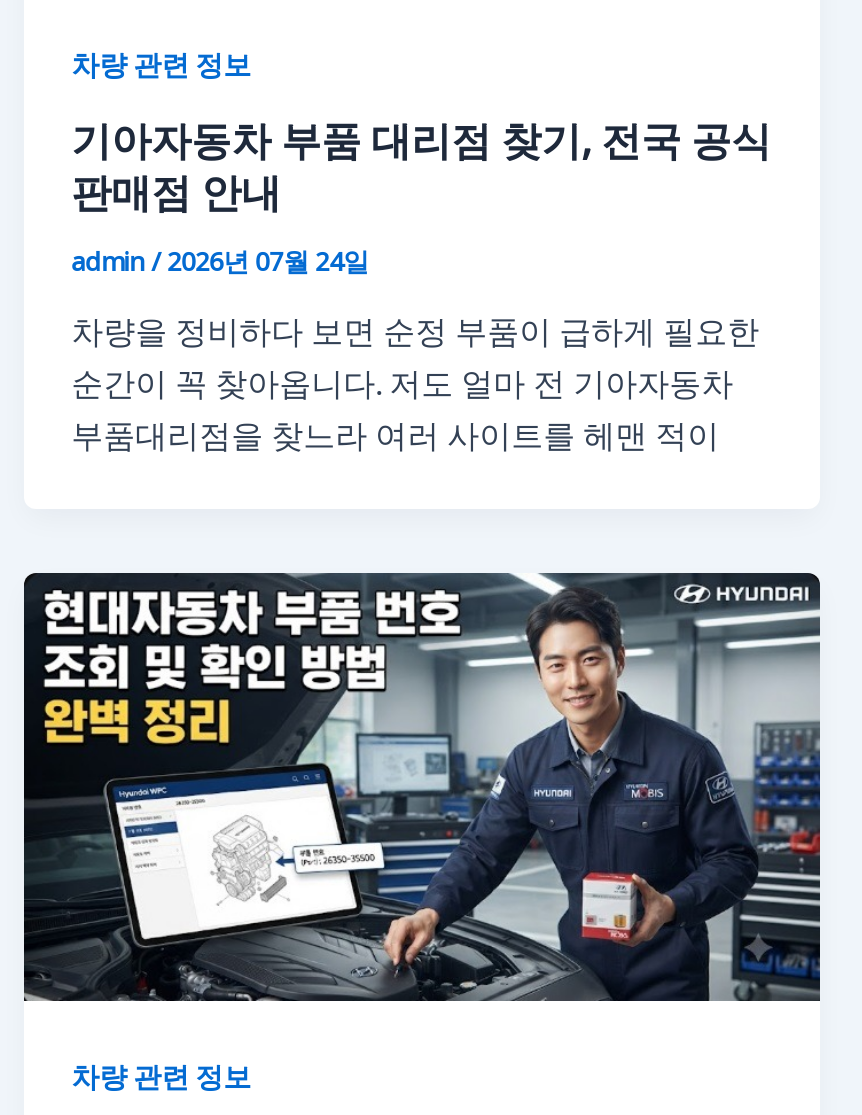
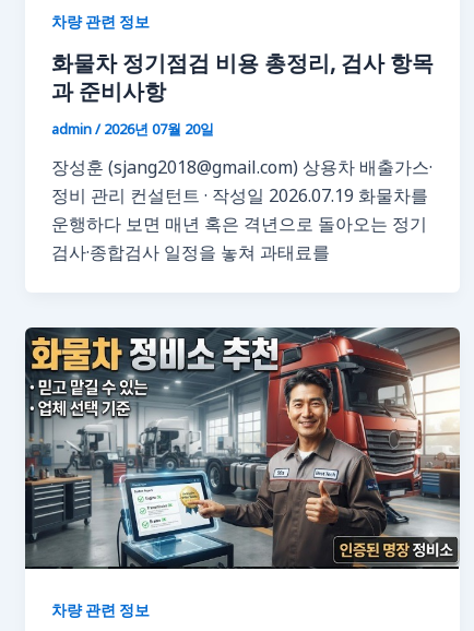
[71,113,771,279] 기아자동차 부품 대리점 찾기, 전국 공식 | 판매점 안내 | admin /2026년 07월 24일 -> [51,48,433,138] 화물차 정기점검 비용 총정리, 검사 항목 | 과 준비사항 | admin /2026년 07월 20일
[71,309,759,457] 차량을 정비하다 보면 순정 부품이 급하게 필요한 | 순간이 꼭 찾아옵니다. 저도 얼마 전 기아자동차 | 부품대리점을 찾느라 여러 사이트를 헤맨 적이 -> [51,155,432,264] 장성훈 (sjang2018@gmail.com) 상용차 배출가스· | 정비 관리 컨설턴트 · 작성일 2026.07.19 화물차를 | 운행하다 보면 매년 혹은 격년으로 돌아오는 정기 | 검사·종합검사 일정을 놓쳐 과태료를
[24,570,822,1002] [image] -> [24,326,461,570] [image]

